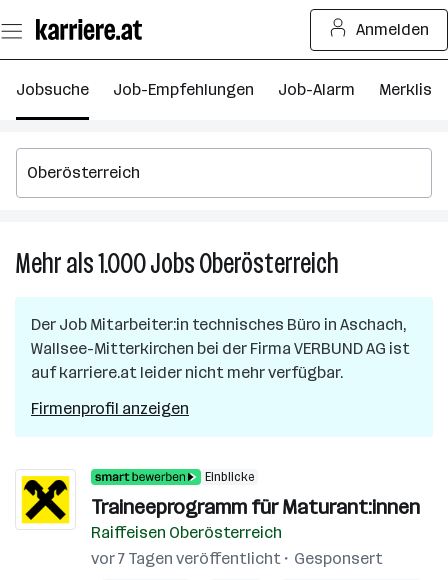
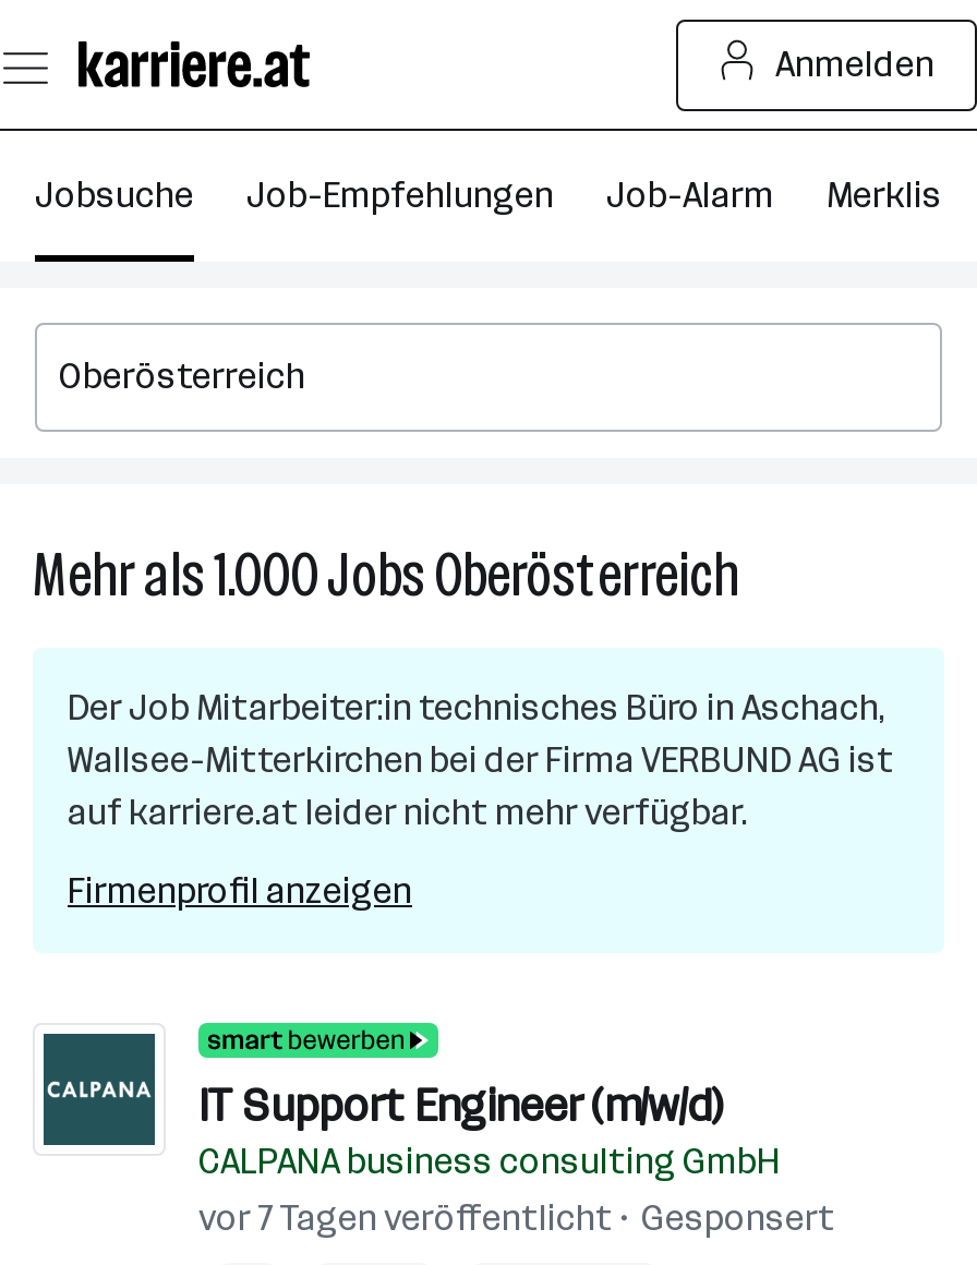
[20,470,420,542] [image] | Einblicke | Traineeprogramm für Maturant:innen | Raiffeisen Oberösterreich -> [41,1032,781,1182] [image] | IT Support Engineer (m/w/d) | CALPANA business consulting GmbH

